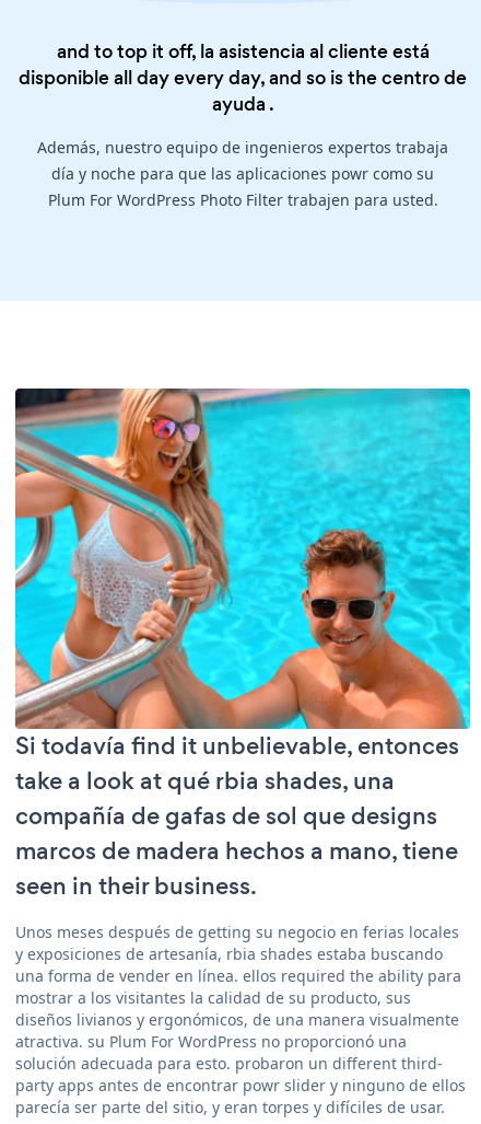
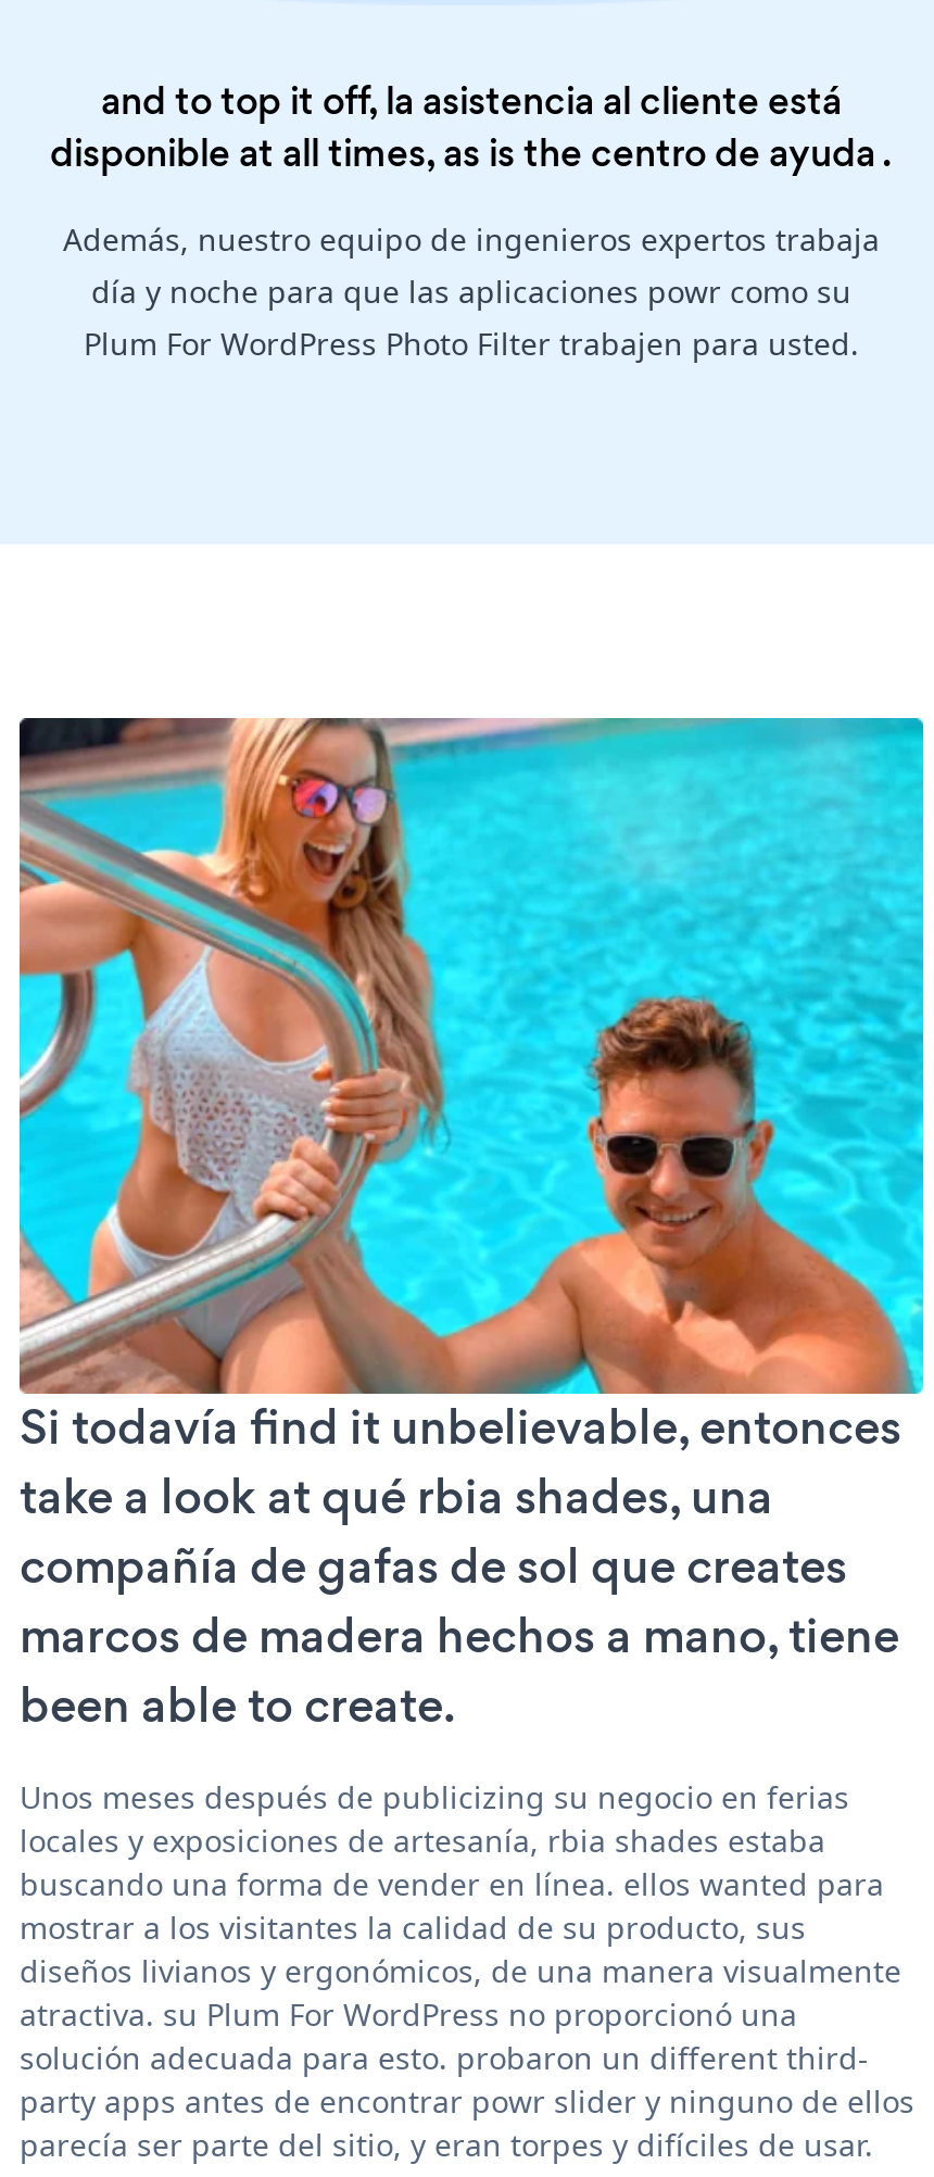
[19,64,467,117] disponible all day every day, and so is the centro de | ayuda. -> [50,128,893,180] disponible at all times, as is the centro de ayuda.
[15,799,437,833] compañía de gafas de sol que designs -> [20,1534,847,1602] compañía de gafas de sol que creates
[15,869,257,903] seen in their business. -> [20,1673,456,1741] been able to create.
[15,922,461,986] Unos meses después de getting su negocio en ferias locales | y exposiciones de artesanía, rbia shades estaba buscando | una forma de vender en línea. ellos required the ability para -> [20,1778,884,1906] Unos meses después de publicizing su negocio en ferias | locales y exposiciones de artesanía, rbia shades estaba | buscando una forma de vender en línea. ellos wanted para

